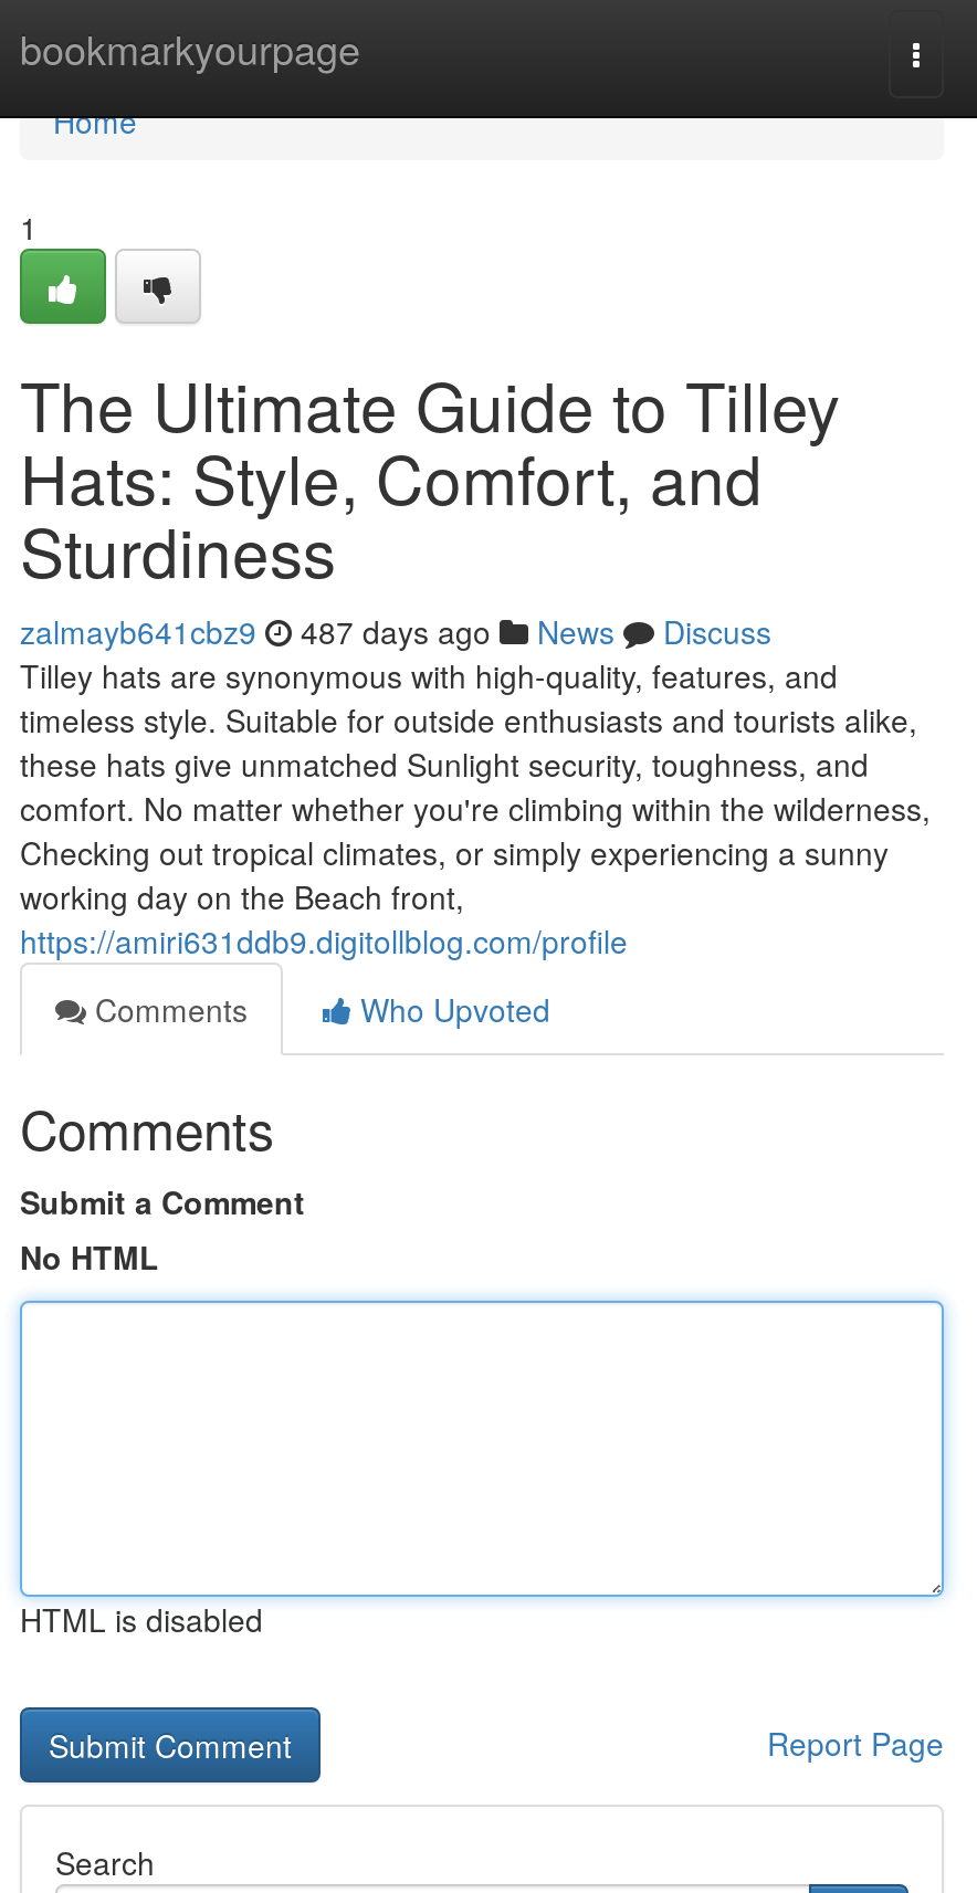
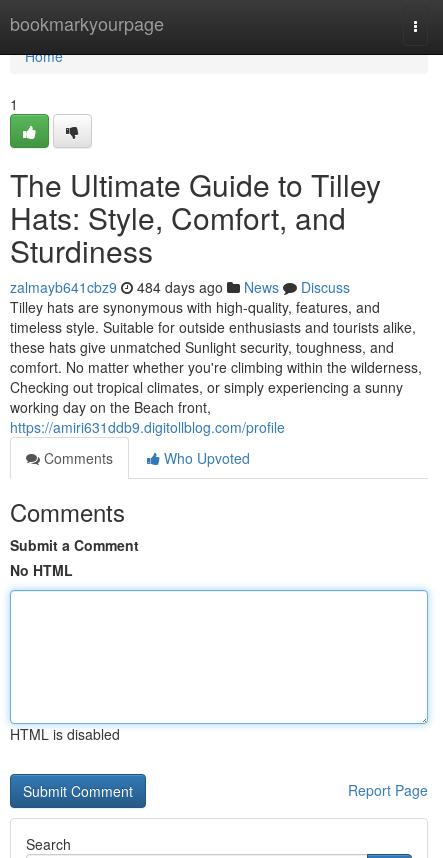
[20,609,771,653] zalmayb641cbz9 487 days ago News Discuss -> [10,277,350,297] zalmayb641cbz9 484 days ago News Discuss

